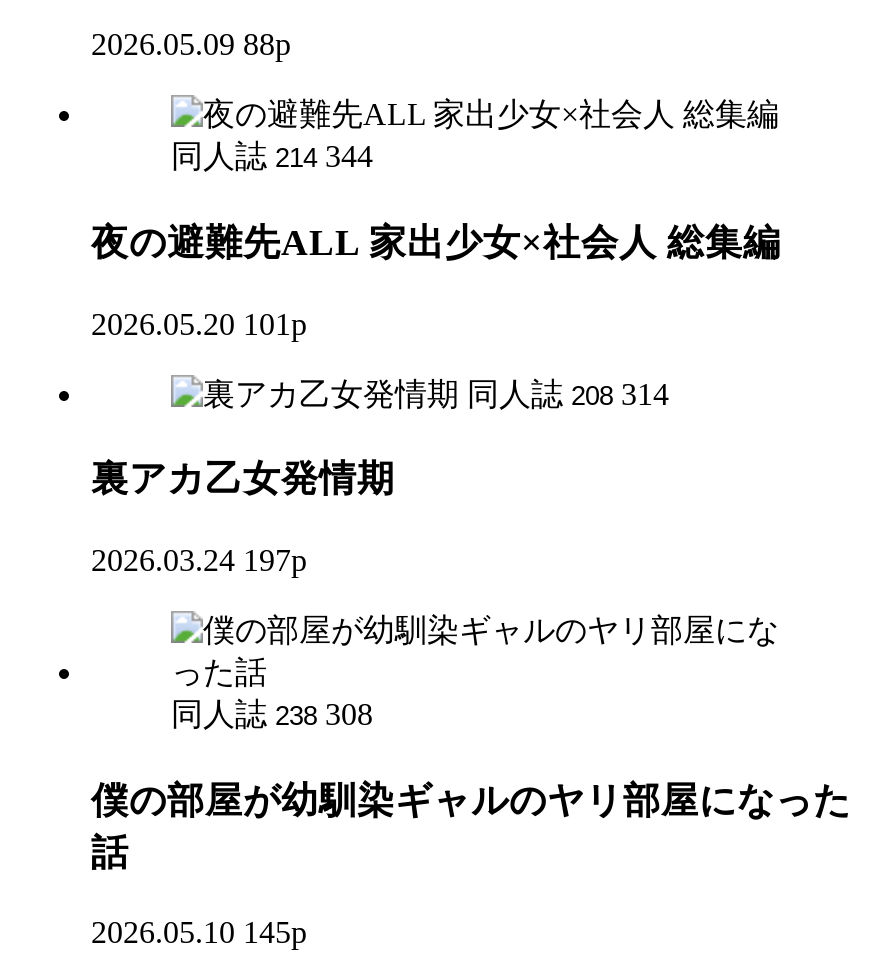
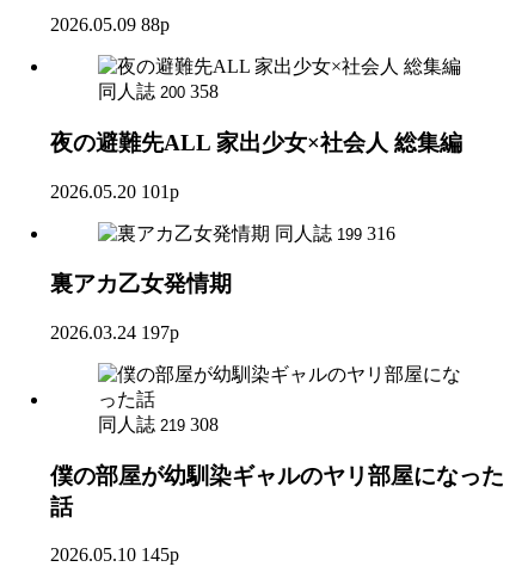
[171,139,373,173] 同人誌 214 344 -> [98,81,219,102] 同人誌 200 358
[467,376,669,410] 同人誌 208 314 -> [275,223,395,243] 同人誌 199 316
[171,697,373,731] 同人誌 238 308 -> [98,414,219,434] 同人誌 219 308

